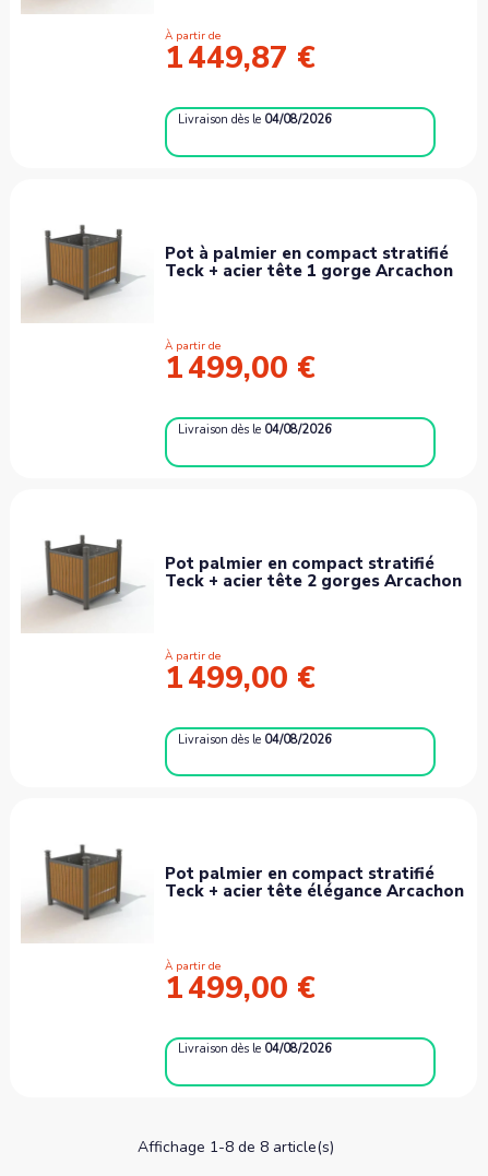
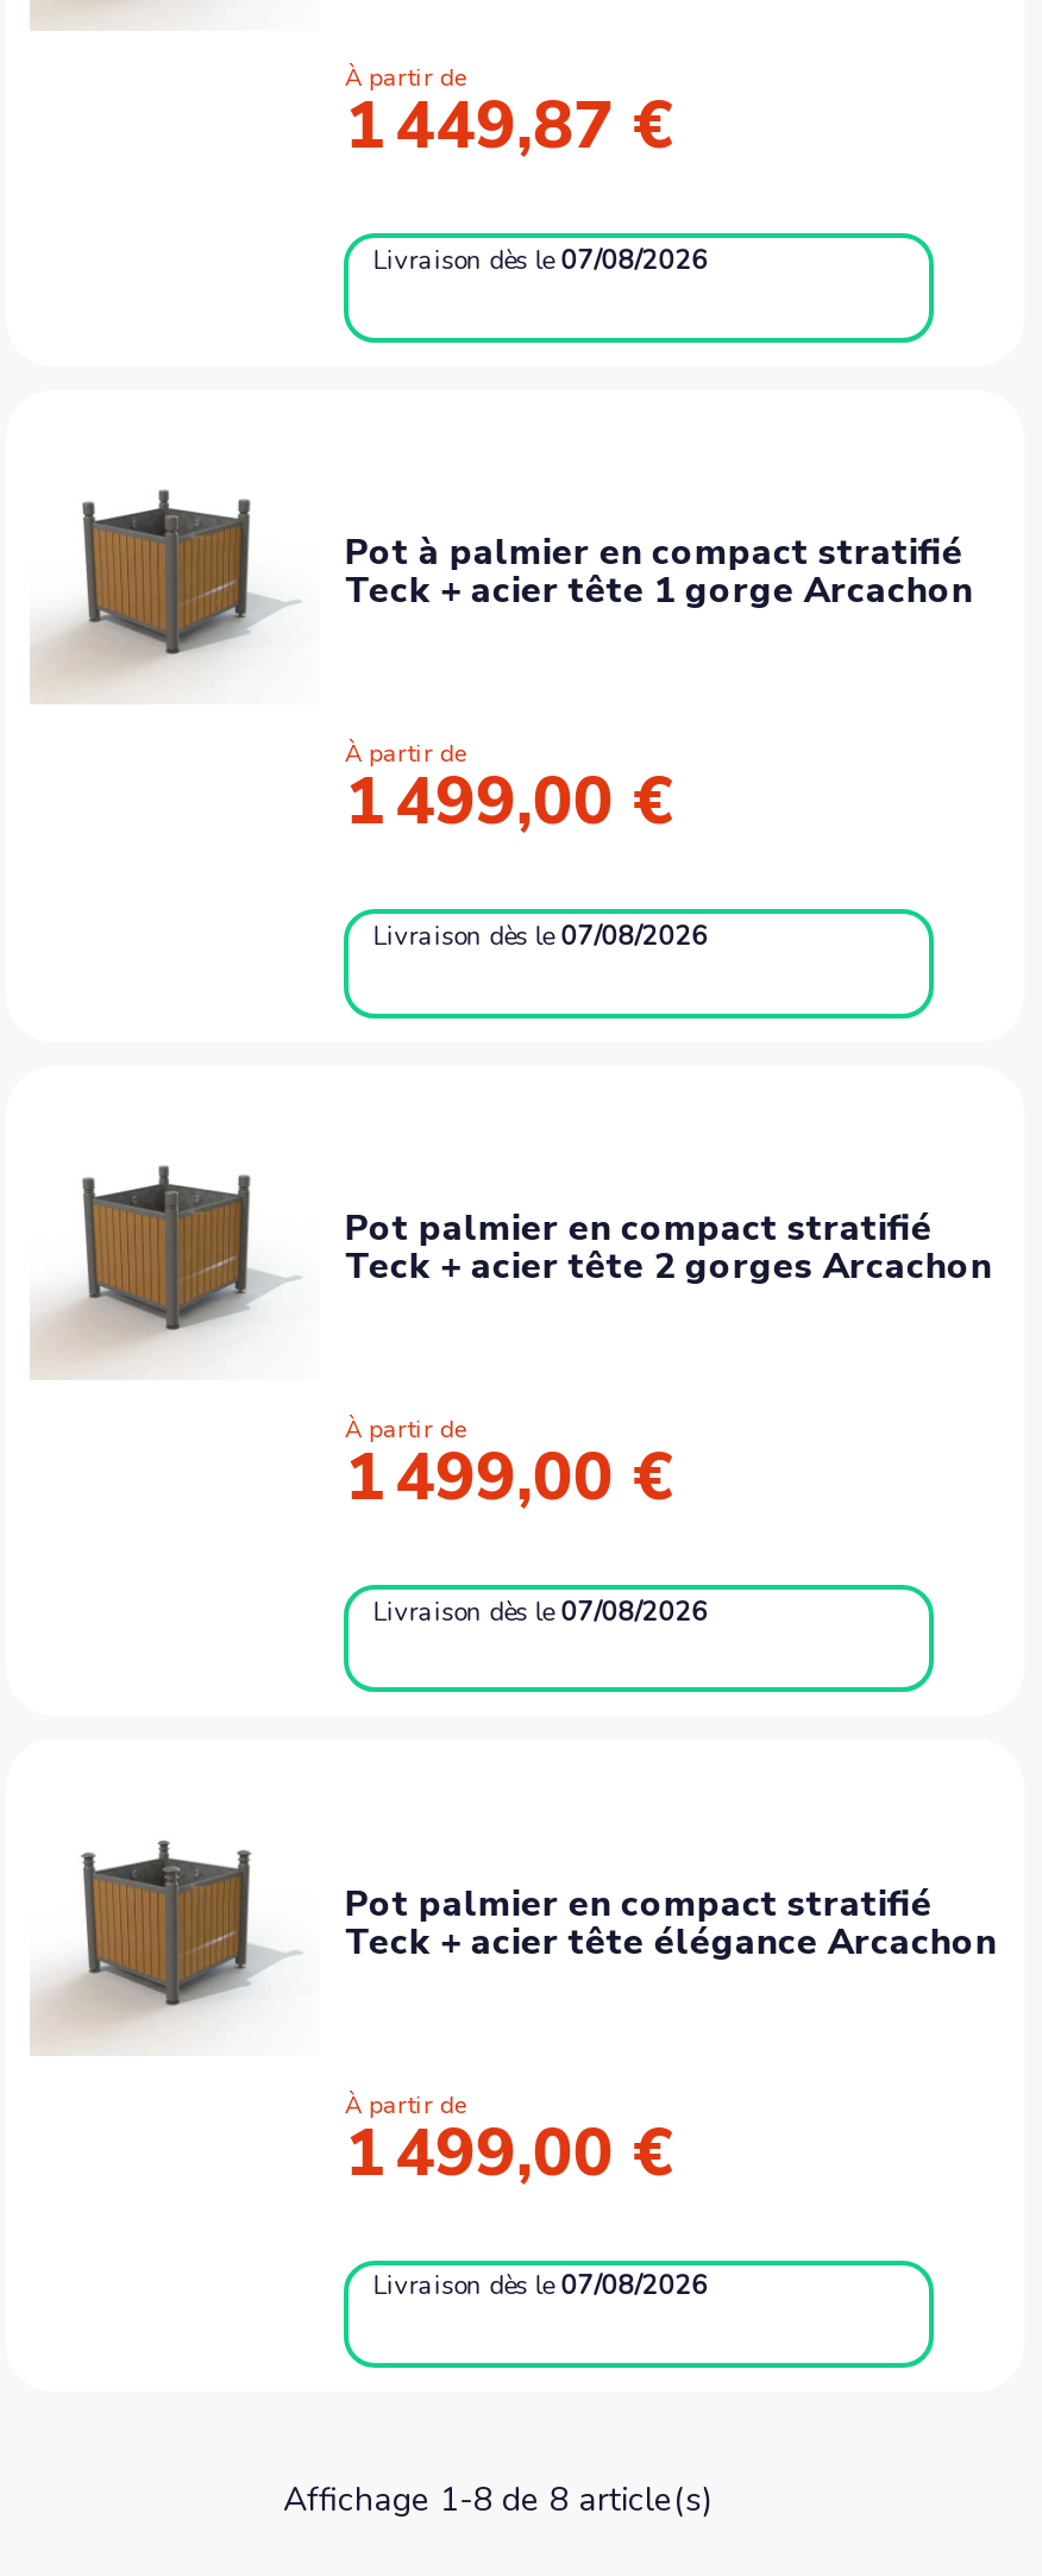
[178,111,332,128] Livraison dès le04/08/2026 -> [373,243,708,279] Livraison dès le07/08/2026
[178,421,332,438] Livraison dès le04/08/2026 -> [373,918,708,954] Livraison dès le07/08/2026
[178,731,332,748] Livraison dès le04/08/2026 -> [373,1594,708,1629] Livraison dès le07/08/2026
[178,1041,332,1058] Livraison dès le04/08/2026 -> [373,2269,708,2305] Livraison dès le07/08/2026

